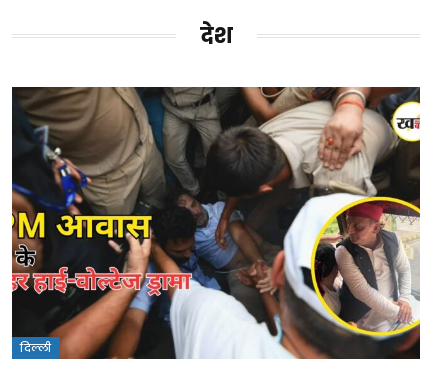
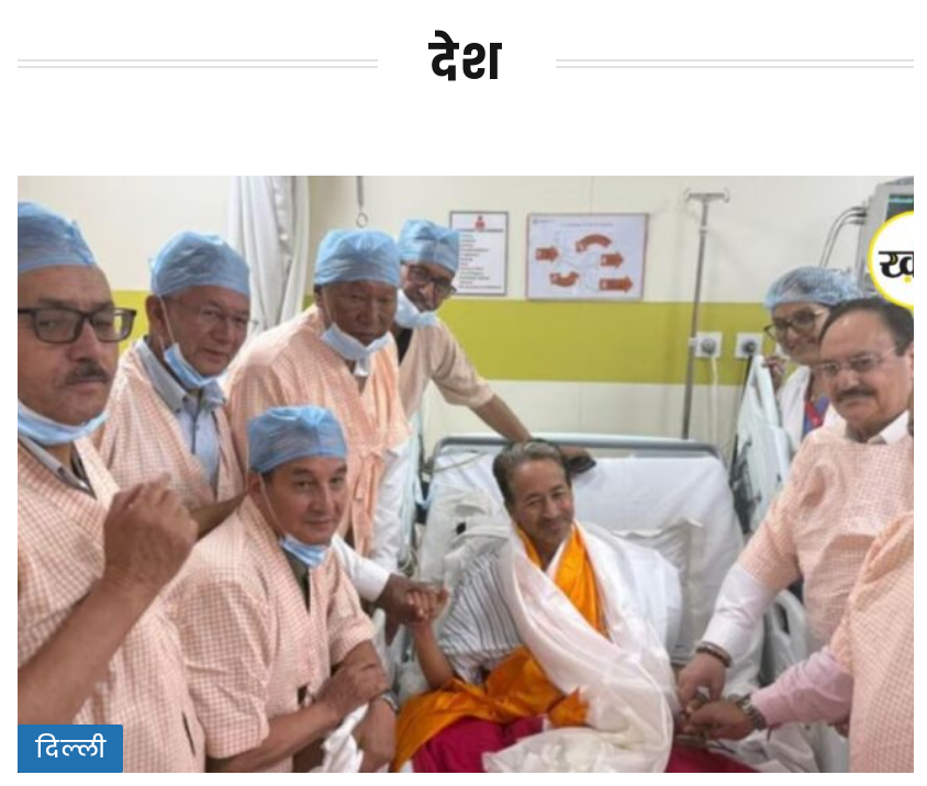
[11,86,421,360] [image] -> [15,176,916,775] [image]

